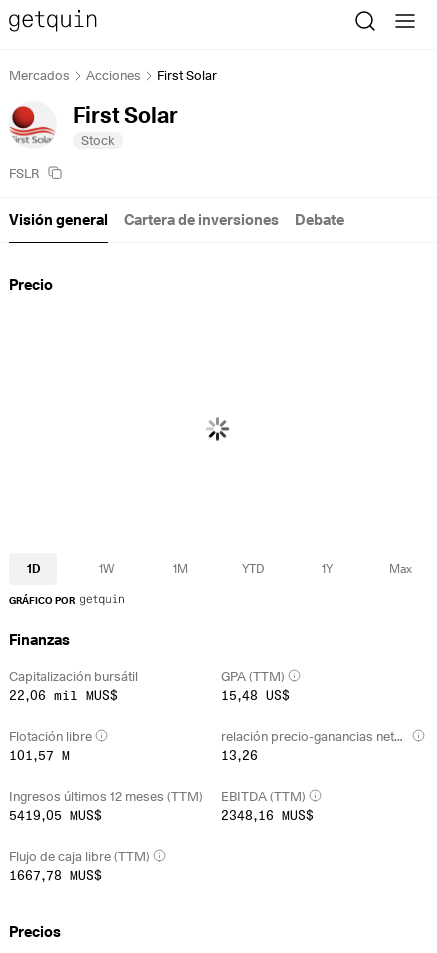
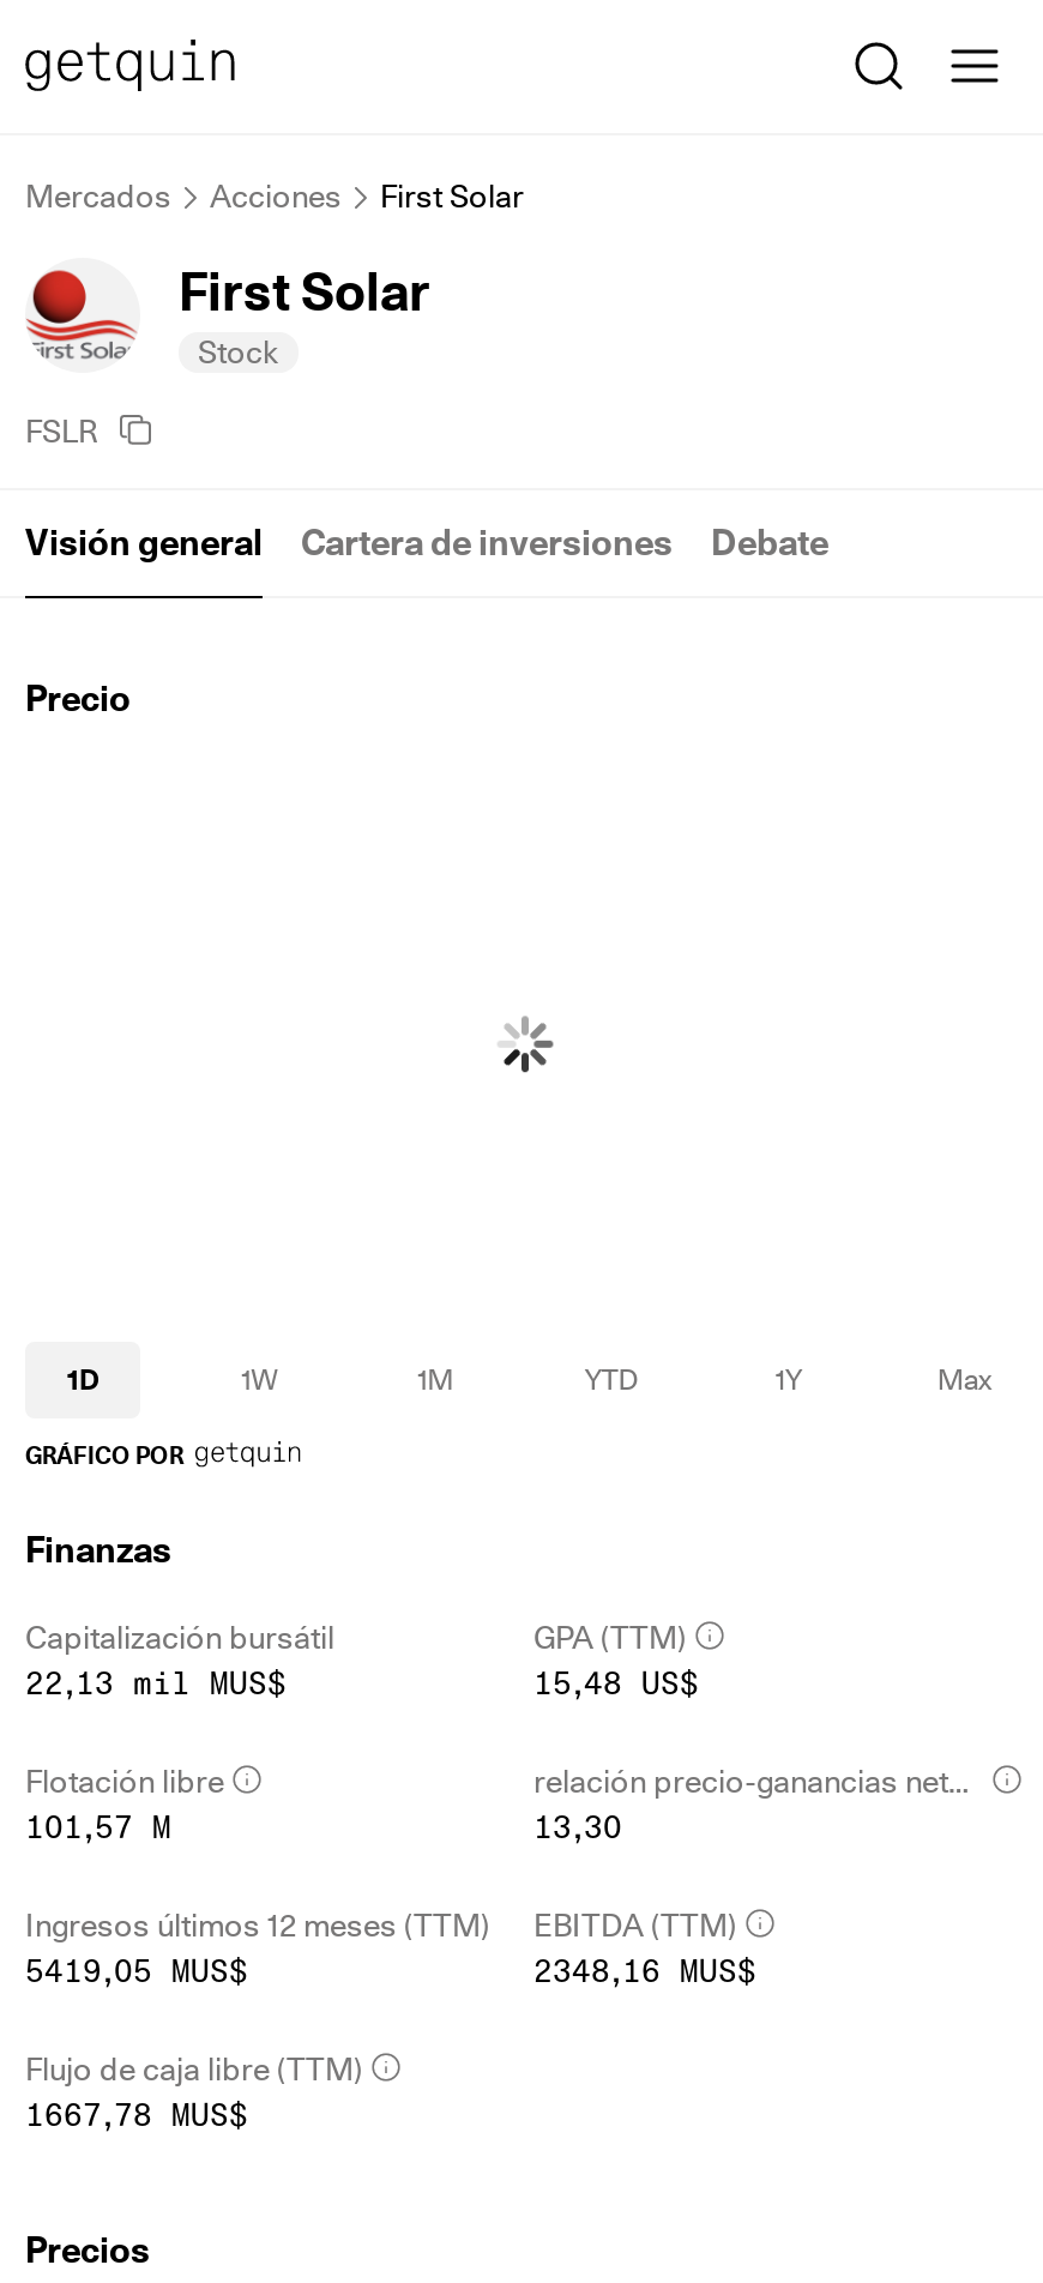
[9,687,118,703] 22,06 mil MUS$ -> [25,1663,287,1701] 22,13 mil MUS$
[221,747,258,763] 13,26 -> [533,1807,622,1845] 13,30

